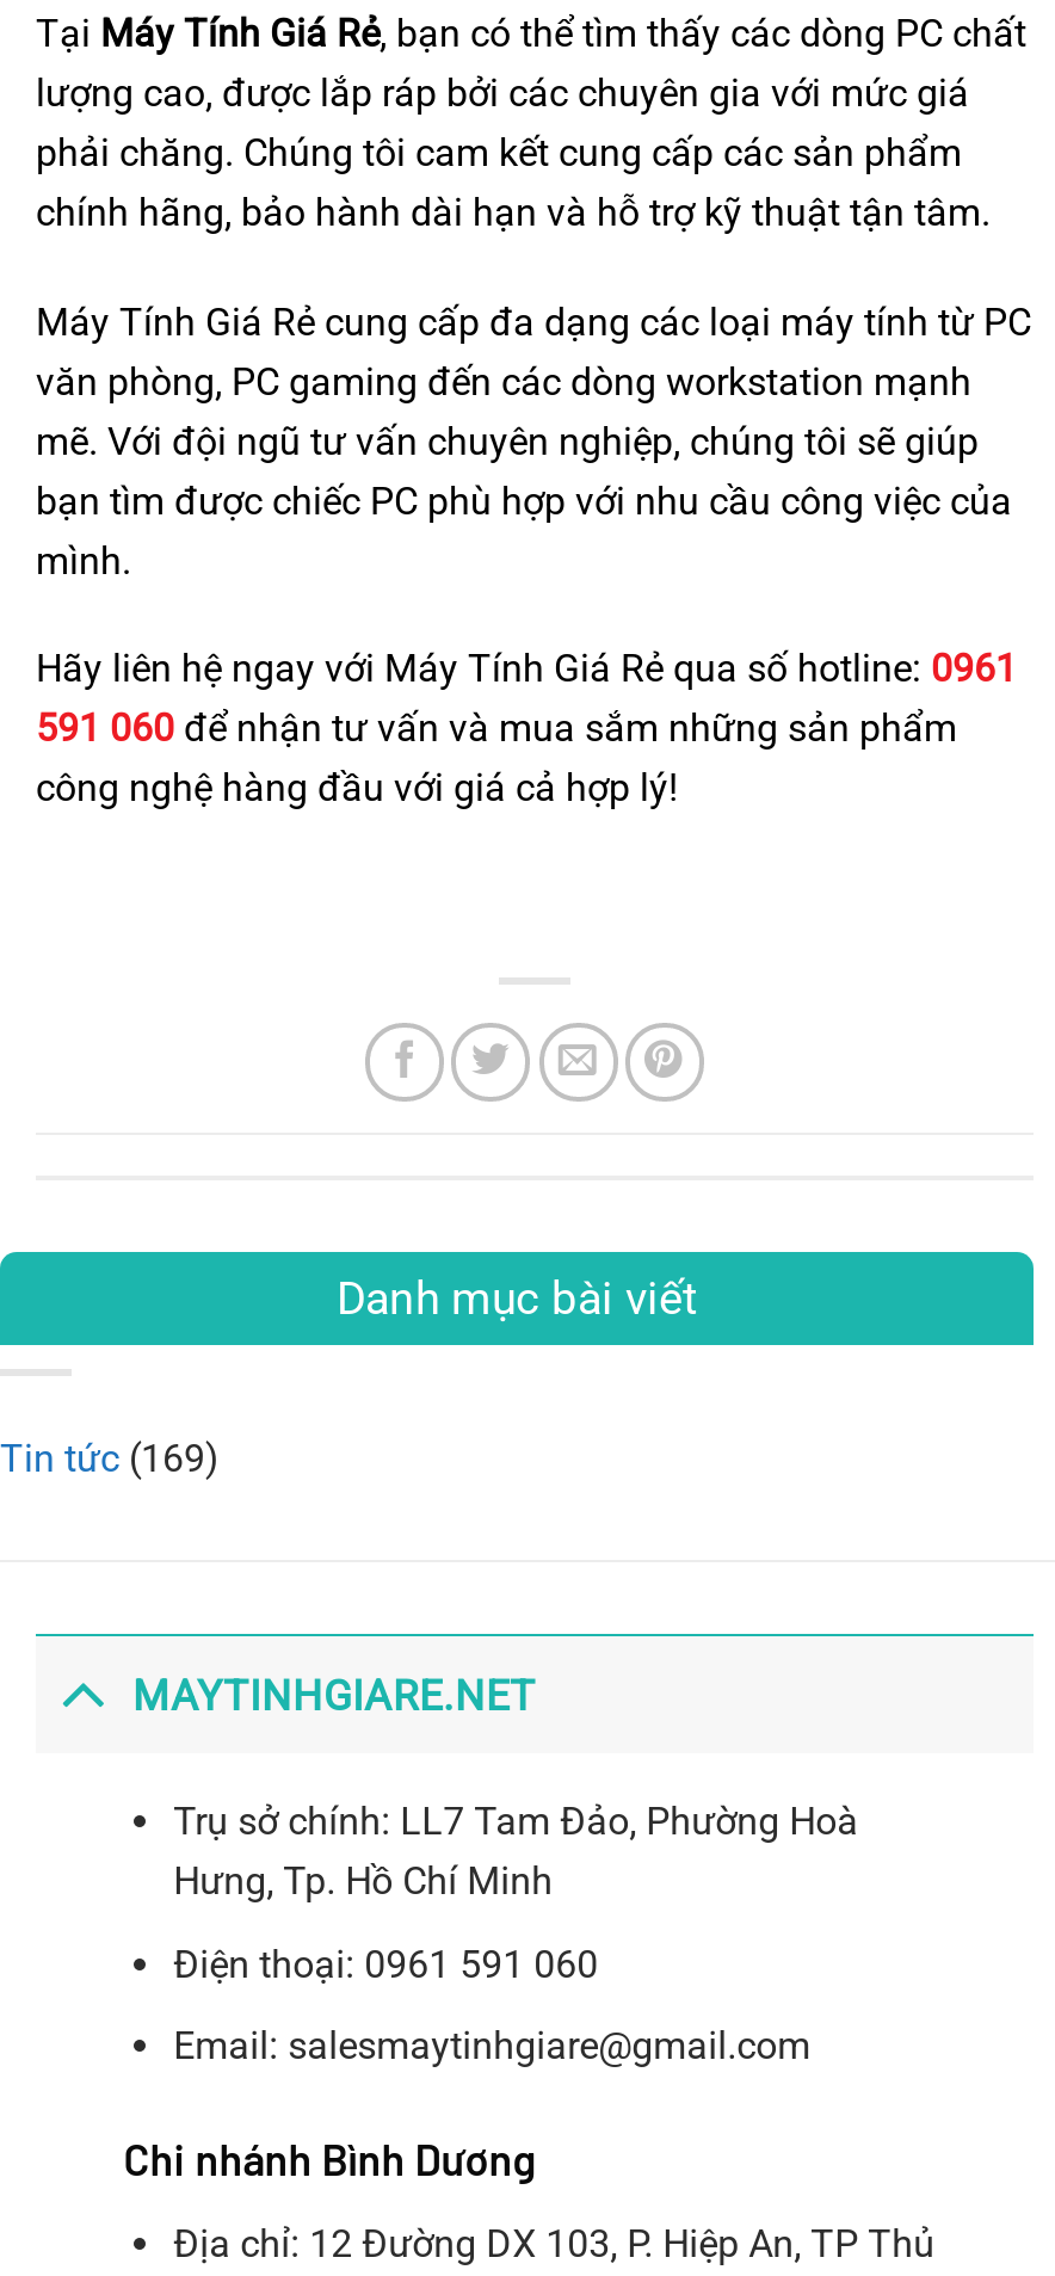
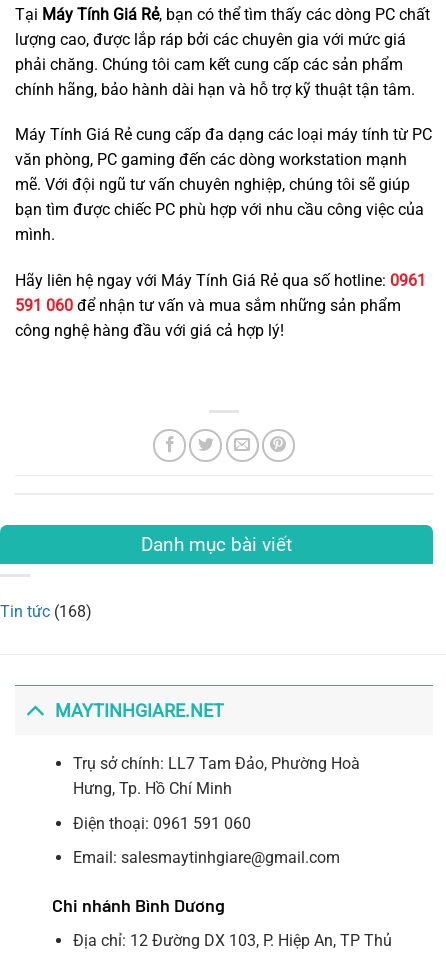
[0,1436,220,1481] Tin tức (169) -> [0,602,92,621] Tin tức (168)

